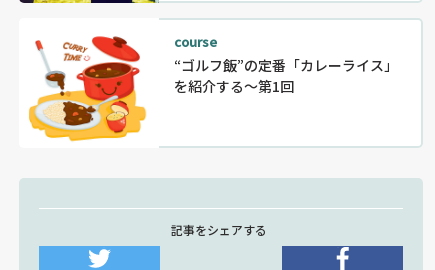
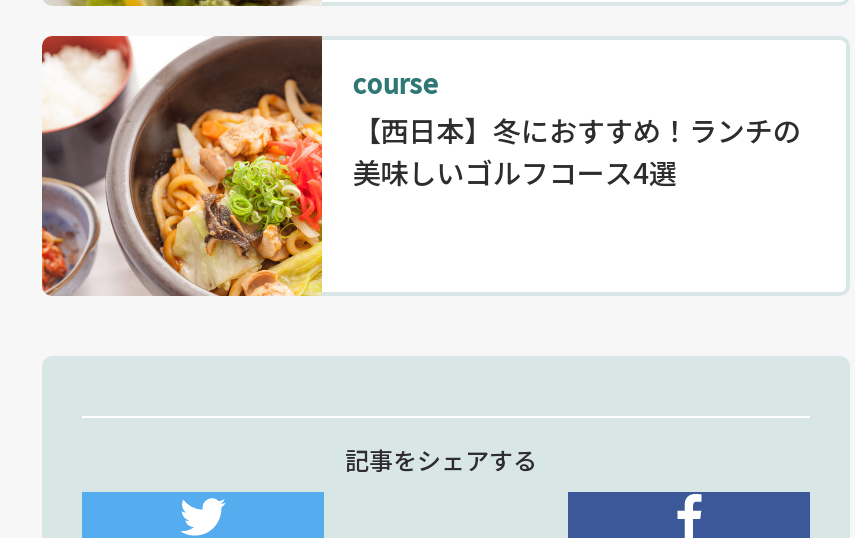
[19,18,398,148] [image] | “ゴルフ飯”の定番「カレーライス」 | を紹介する〜第1回 -> [40,34,801,298] [image] | 【西日本】冬におすすめ！ランチの | 美味しいゴルフコース4選

